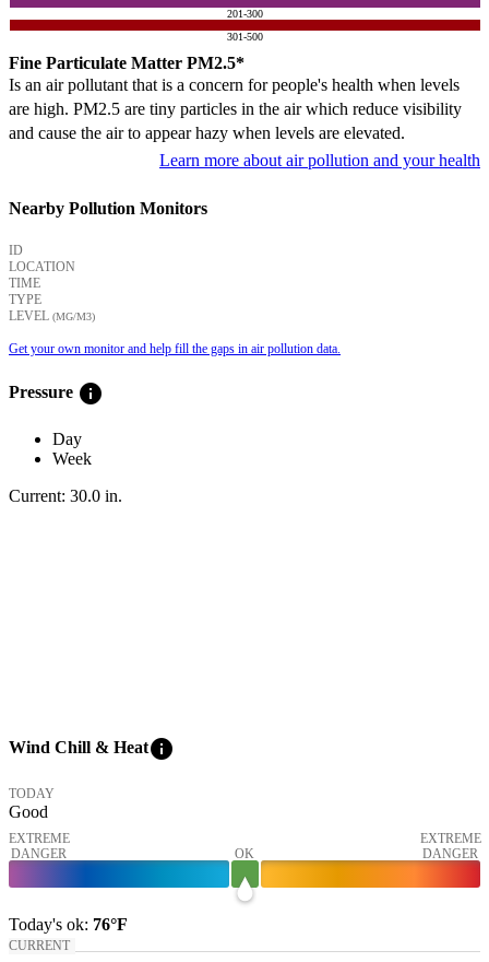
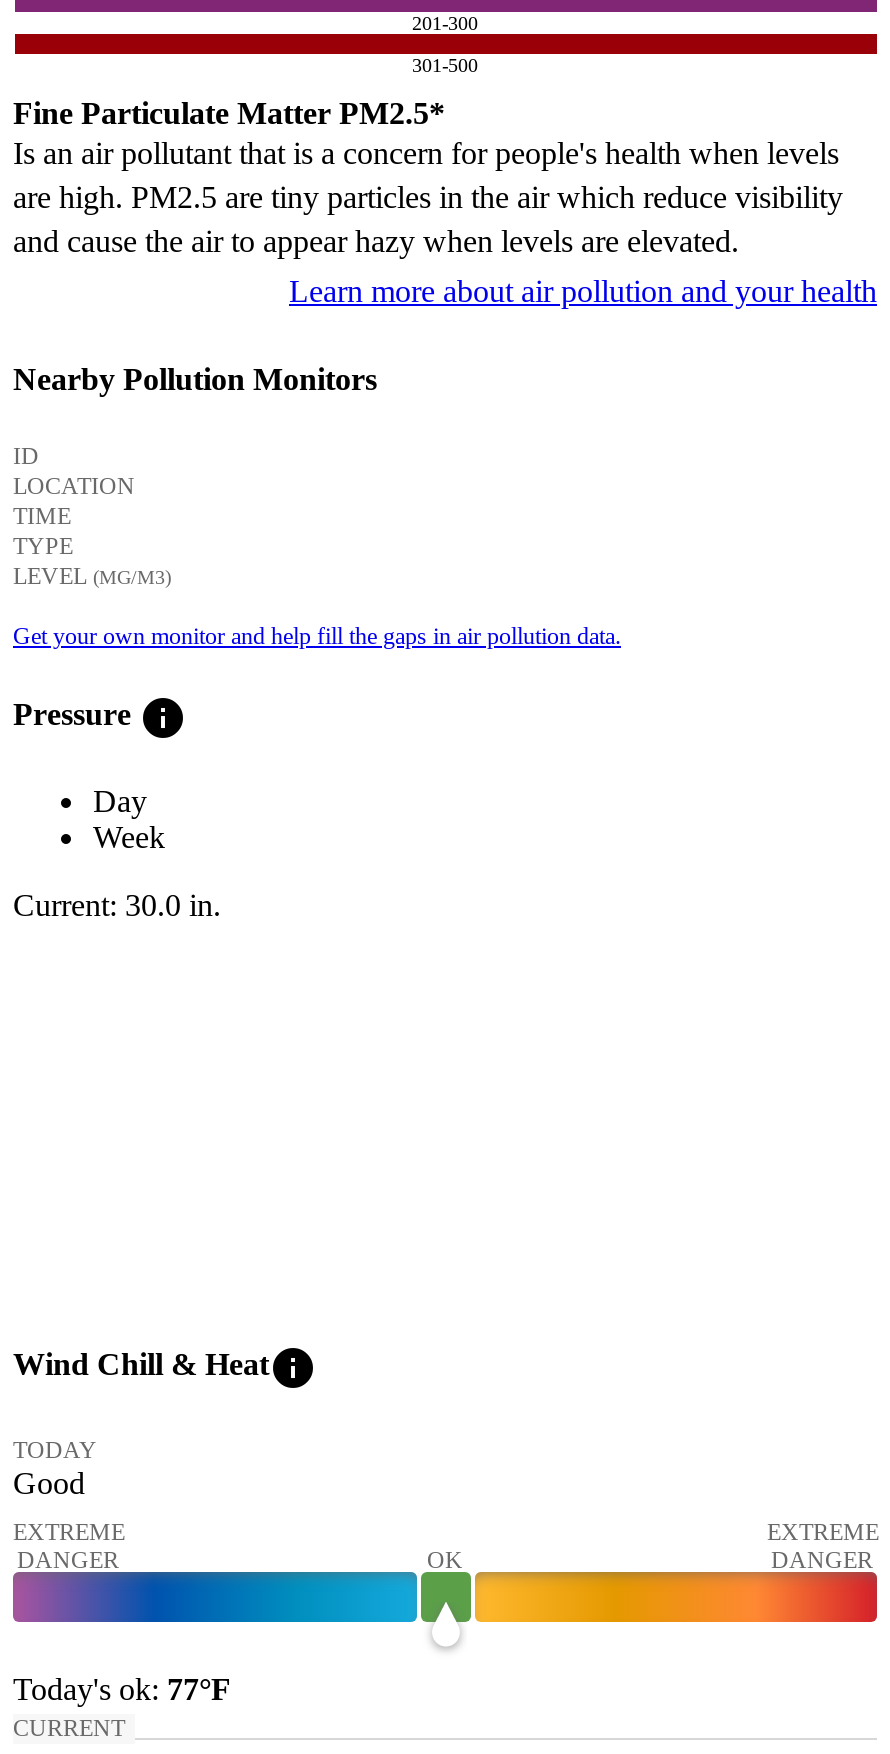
[9,914,128,933] Today's ok: 76°F -> [13,1671,231,1705] Today's ok: 77°F

